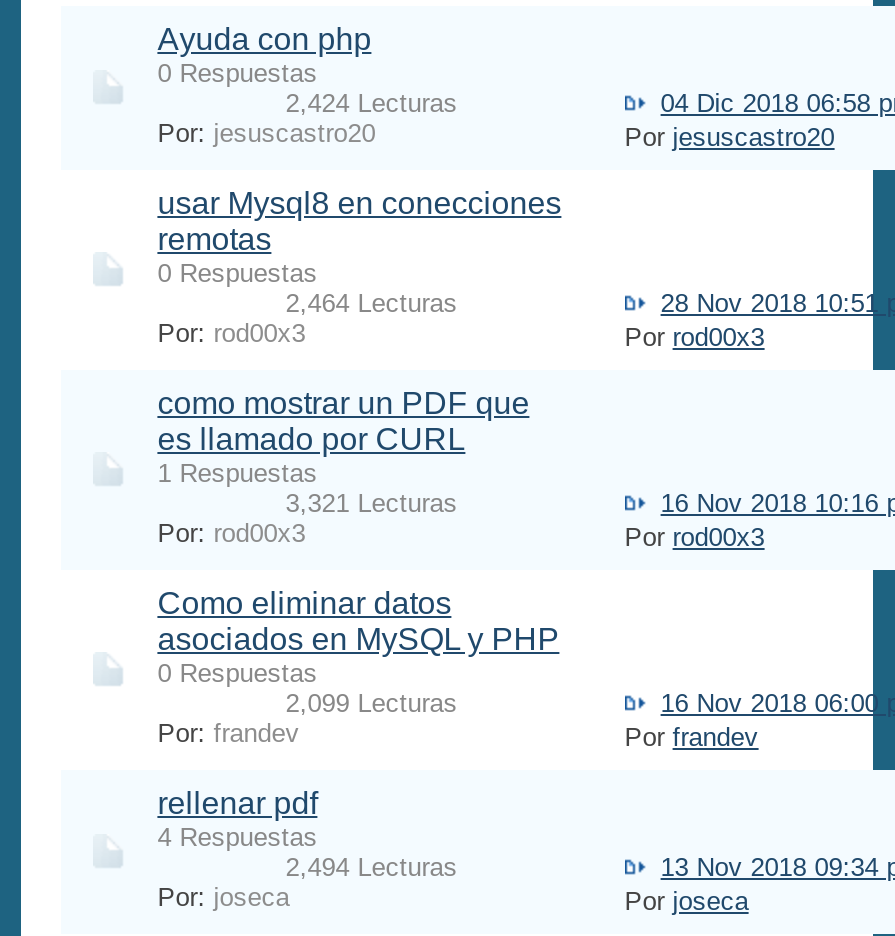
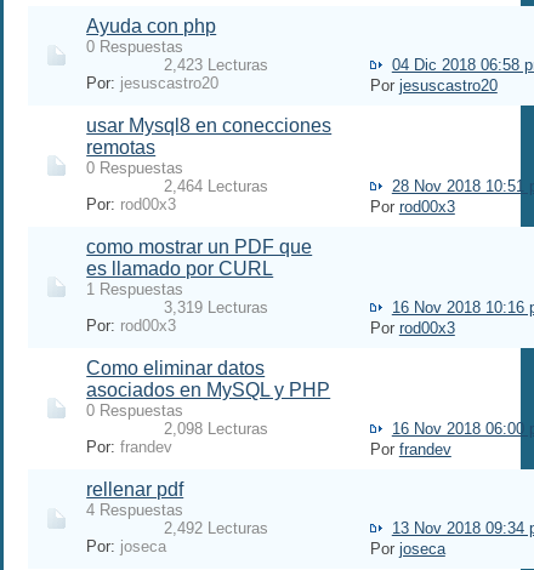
[285,88,457,118] 2,424 Lecturas -> [164,56,268,74] 2,423 Lecturas
[285,488,457,518] 3,321 Lecturas -> [164,298,268,317] 3,319 Lecturas
[285,688,457,718] 2,099 Lecturas -> [164,420,268,438] 2,098 Lecturas
[285,852,457,882] 2,494 Lecturas -> [164,519,268,537] 2,492 Lecturas

